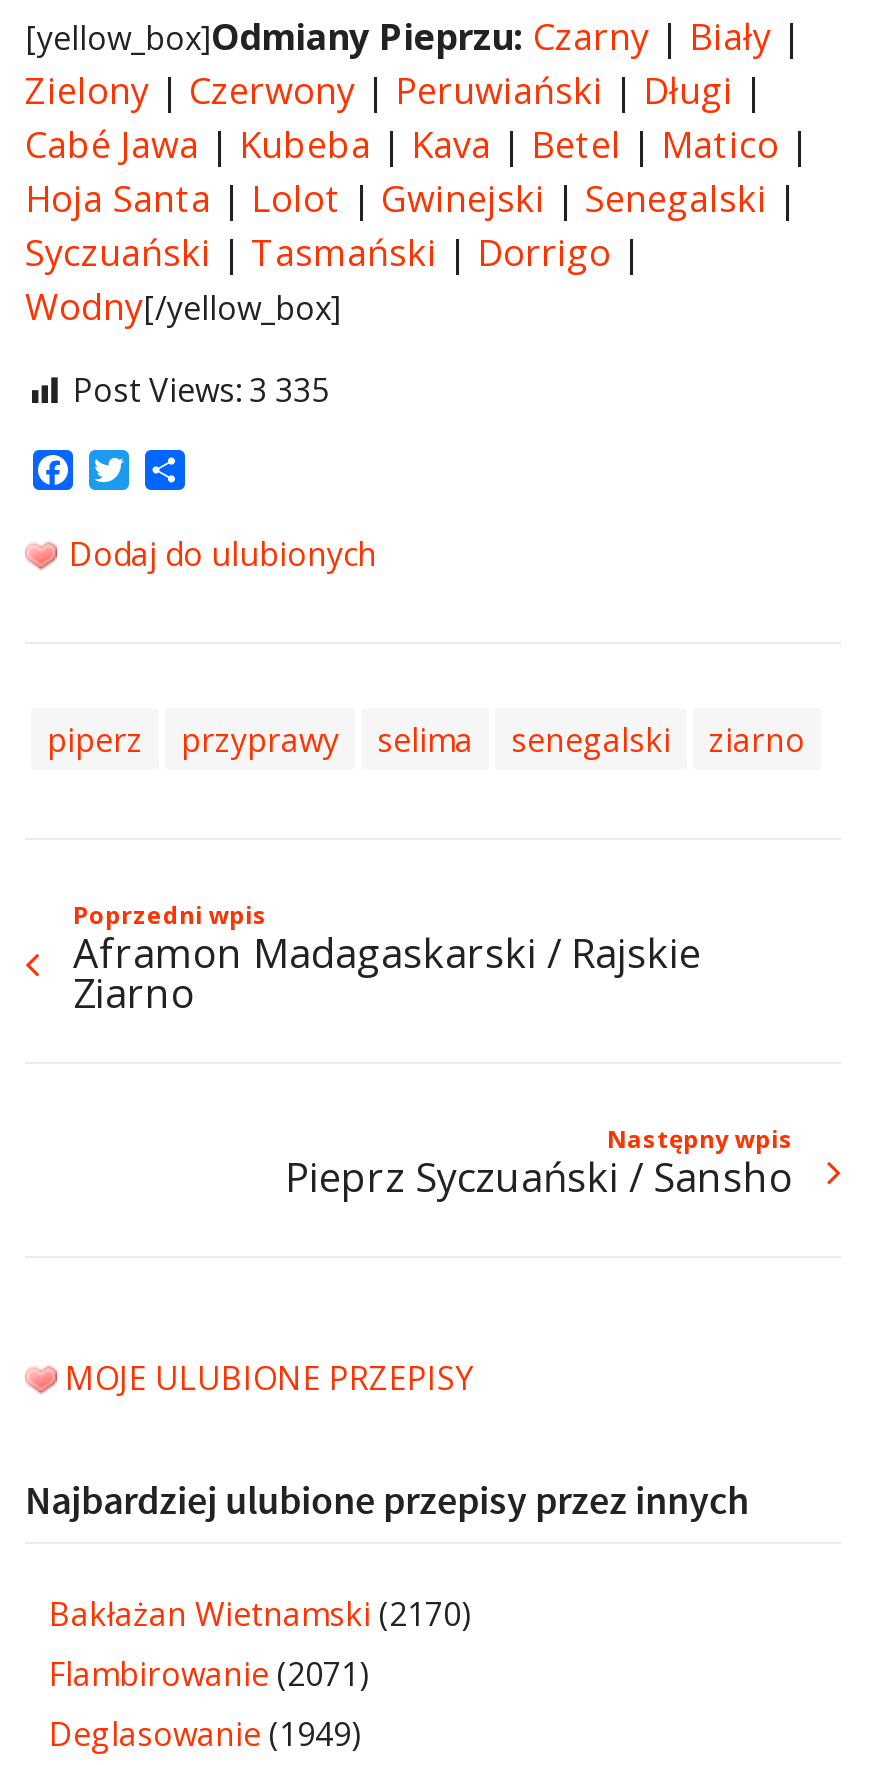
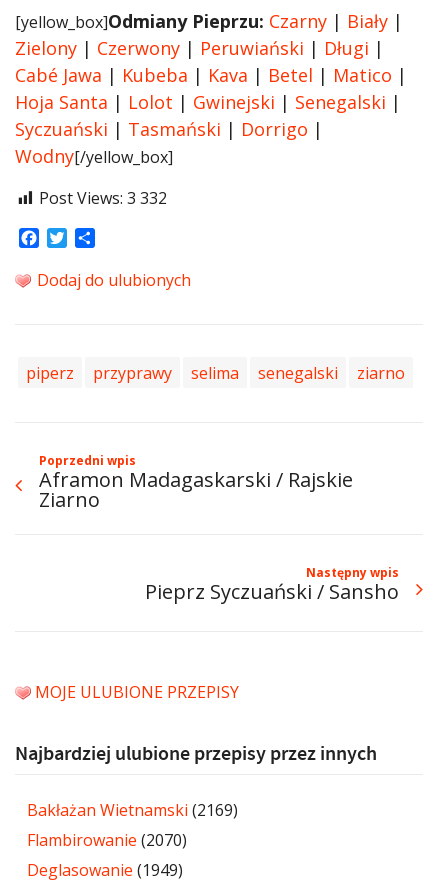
[73,368,329,412] Post Views: 3 335 -> [39,187,167,209] Post Views: 3 332
[49,1591,471,1635] Bakłażan Wietnamski (2170) -> [27,799,238,821] Bakłażan Wietnamski (2169)
[49,1651,369,1695] Flambirowanie (2071) -> [27,829,187,851] Flambirowanie (2070)

